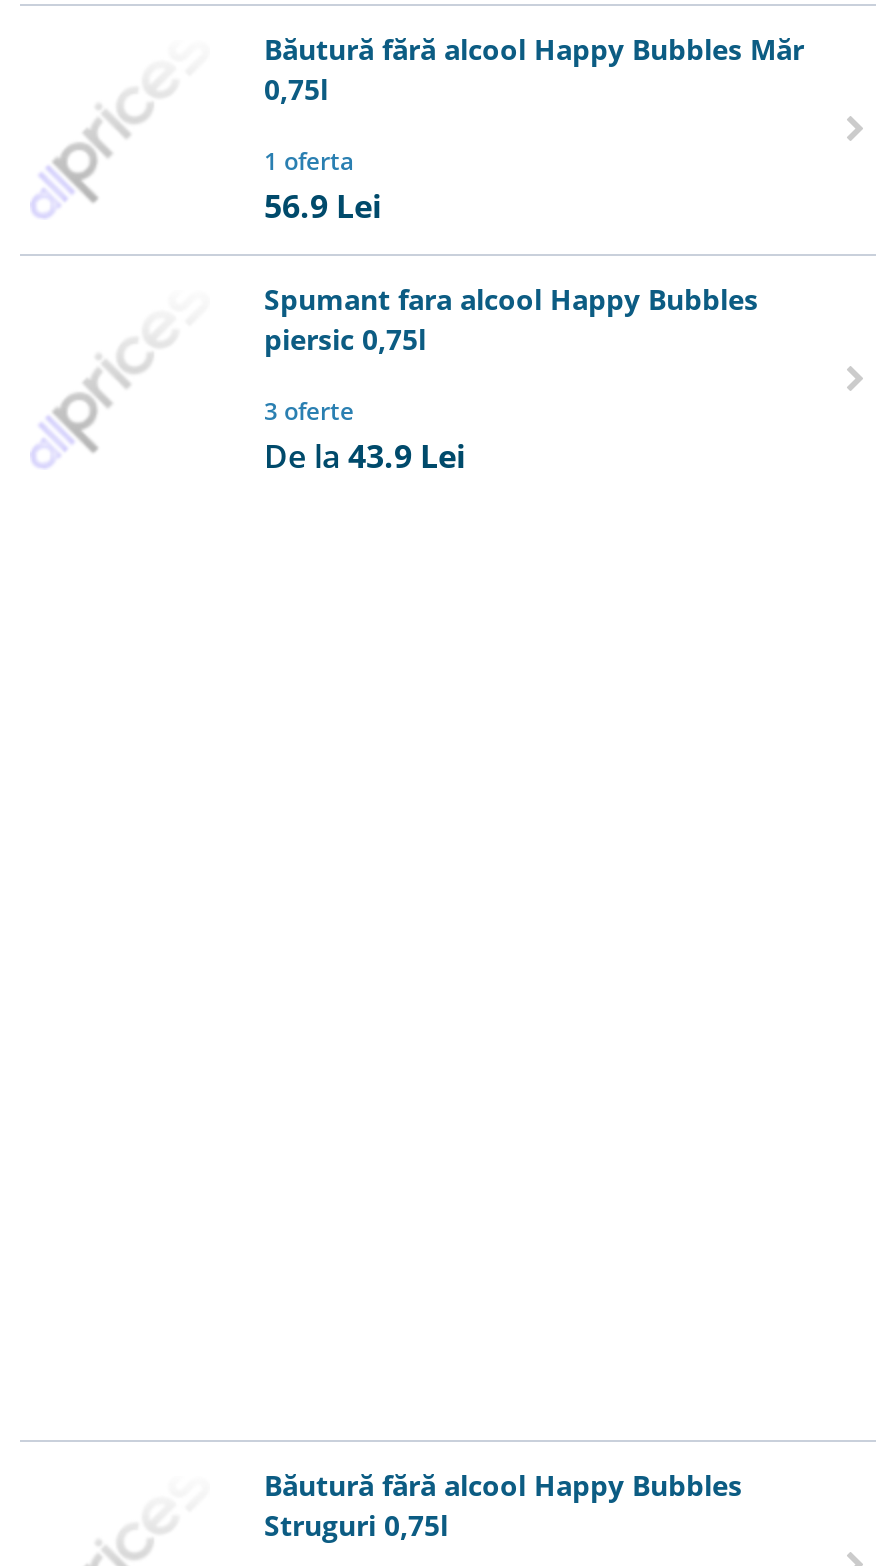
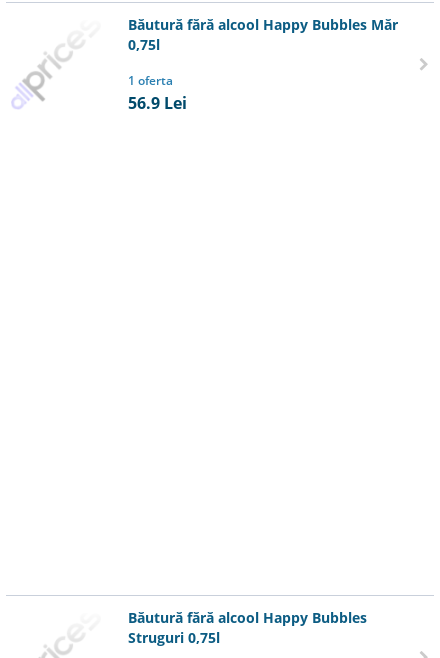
[264,280,758,478] Spumant fara alcool Happy Bubbles | piersic 0,75l | 3 oferte | De la 43.9 Lei -> none

